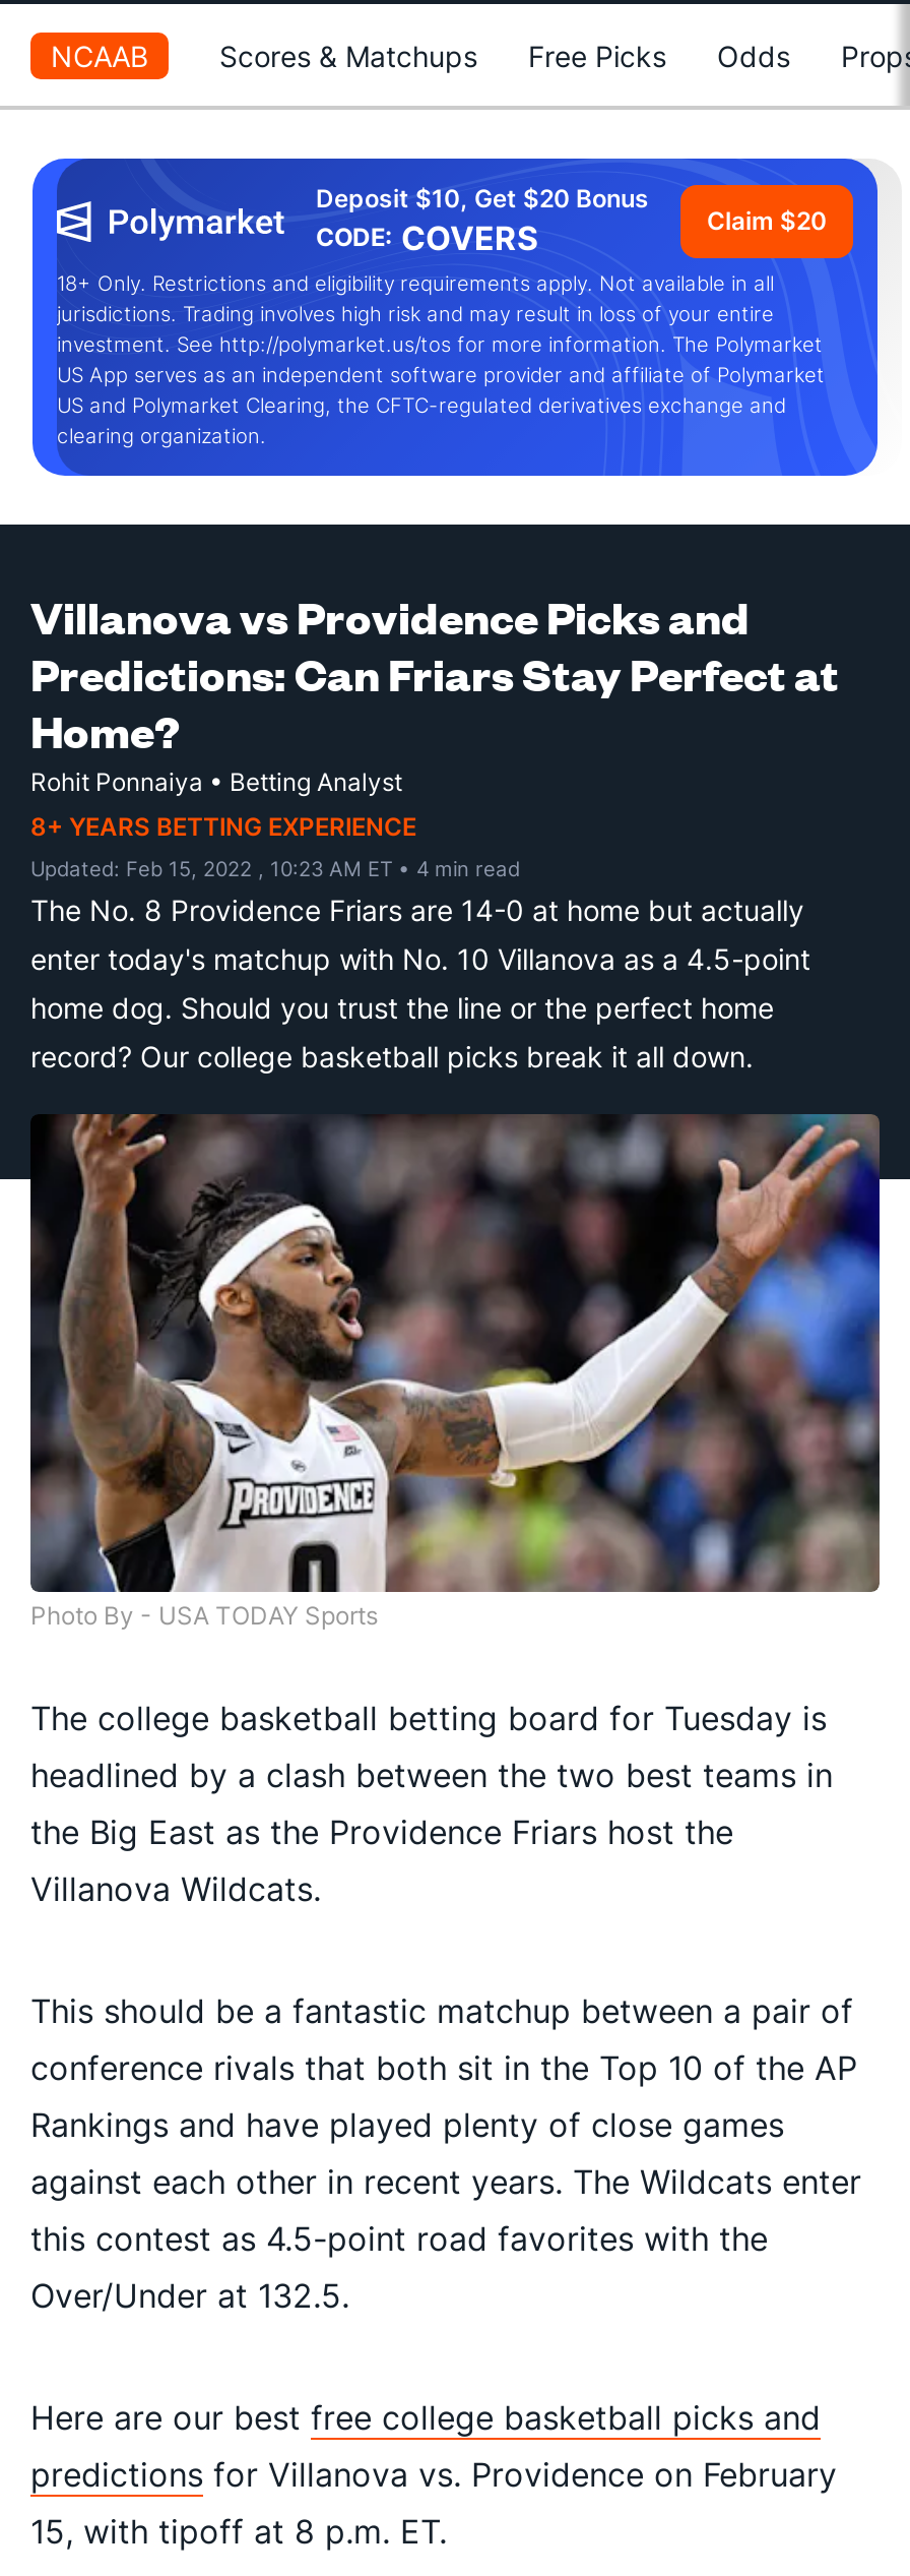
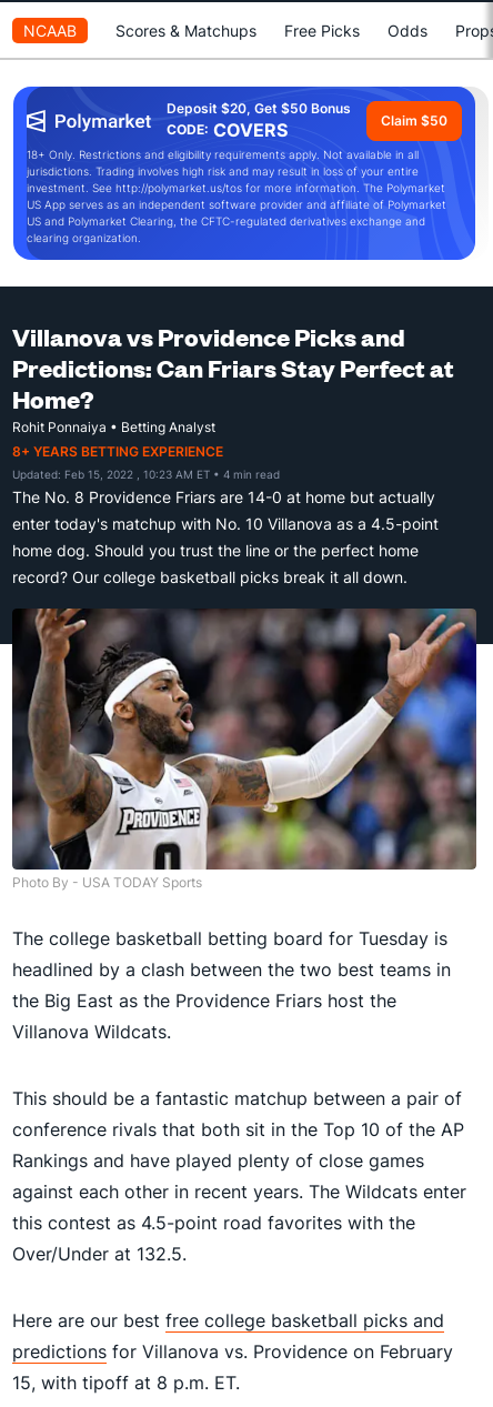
[316,183,649,213] Deposit $10, Get $20 Bonus -> [167,100,351,117] Deposit $20, Get $50 Bonus
[707,205,827,236] Claim $20 -> [381,112,447,129] Claim $50

